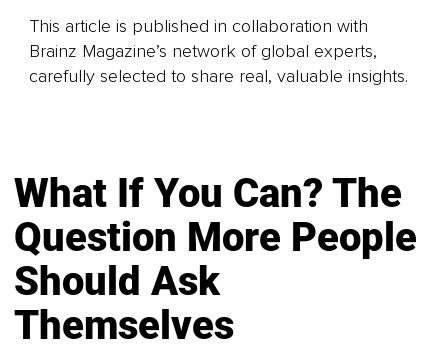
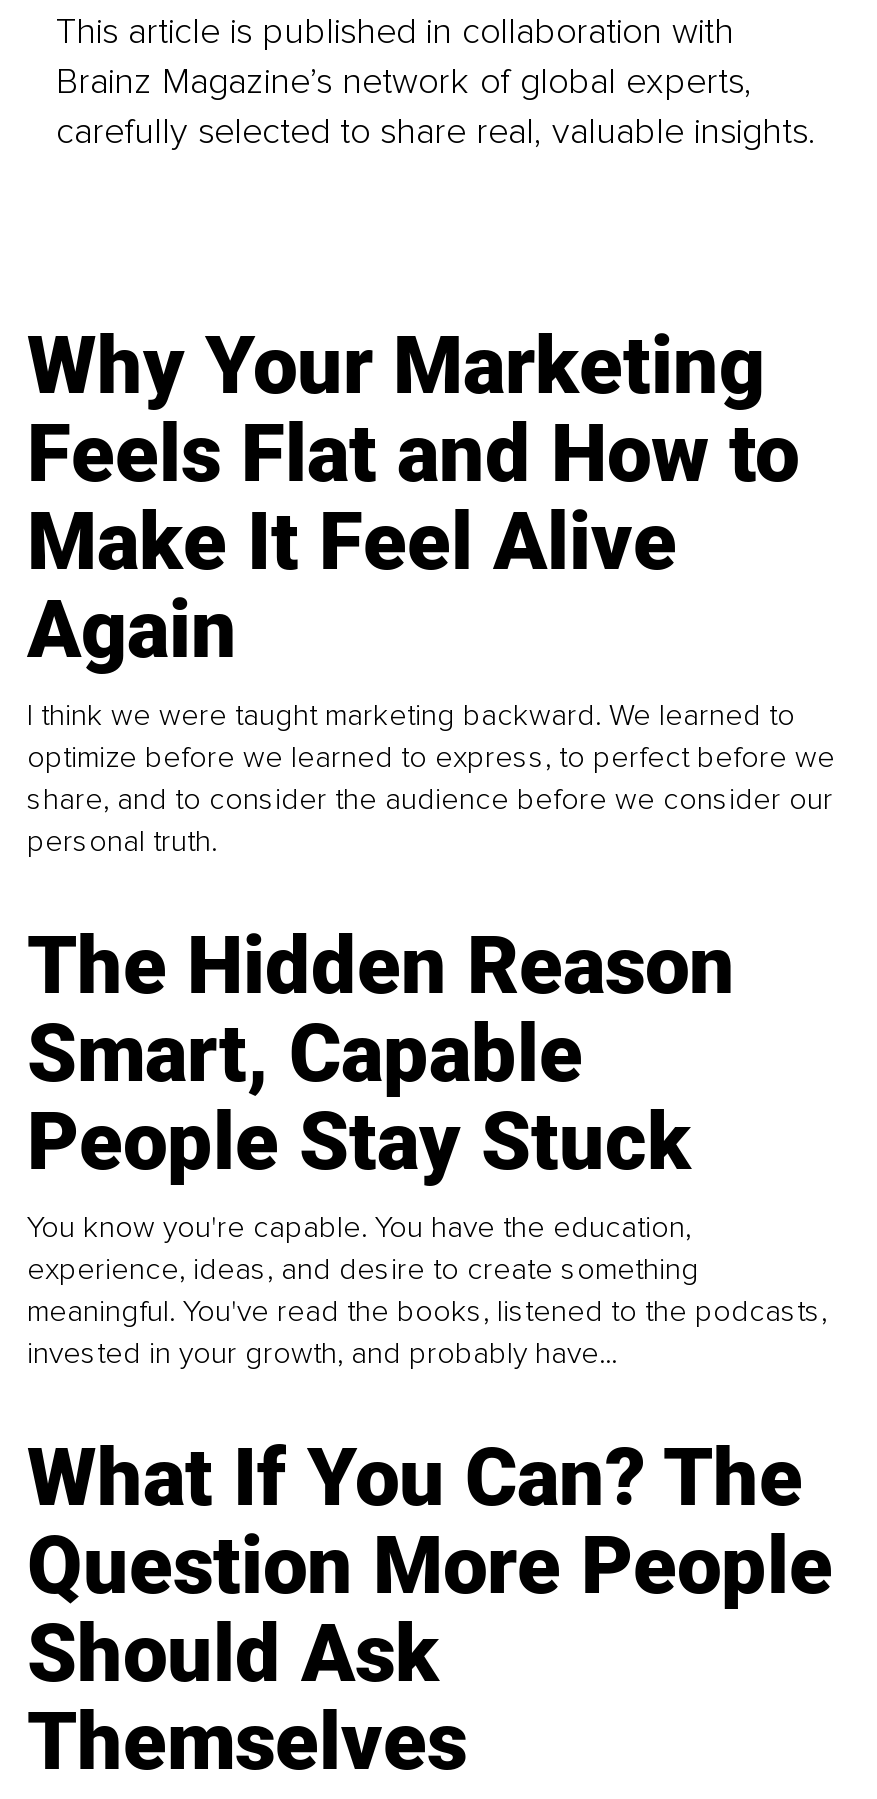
none -> [27,319,835,1371] Why Your Marketing | Feels Flat and How to | Make It Feel Alive | Again | I think we were taught marketing backward. We learned to | optimize before we learned to express, to perfect before we | share, and to consider the audience before we consider our | personal truth. | The Hidden Reason | Smart, Capable | People Stay Stuck | You know you're capable. You have the education, | experience, ideas, and desire to create something | meaningful. You've read the books, listened to the podcasts, | invested in your growth, and probably have...

